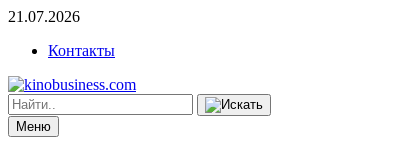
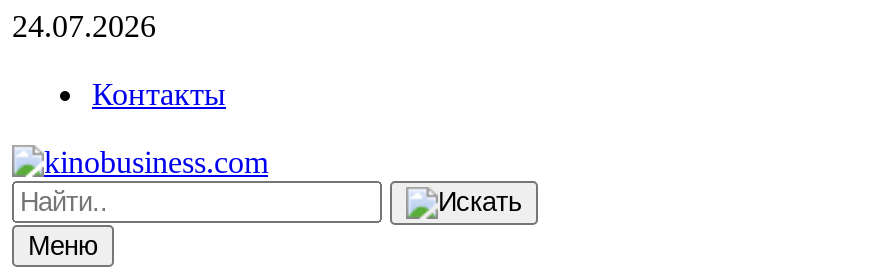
[8,8,80,25] 21.07.2026 -> [12,9,156,43] 24.07.2026

